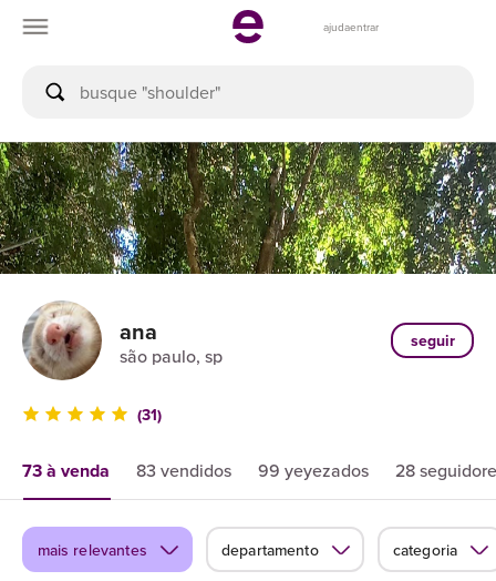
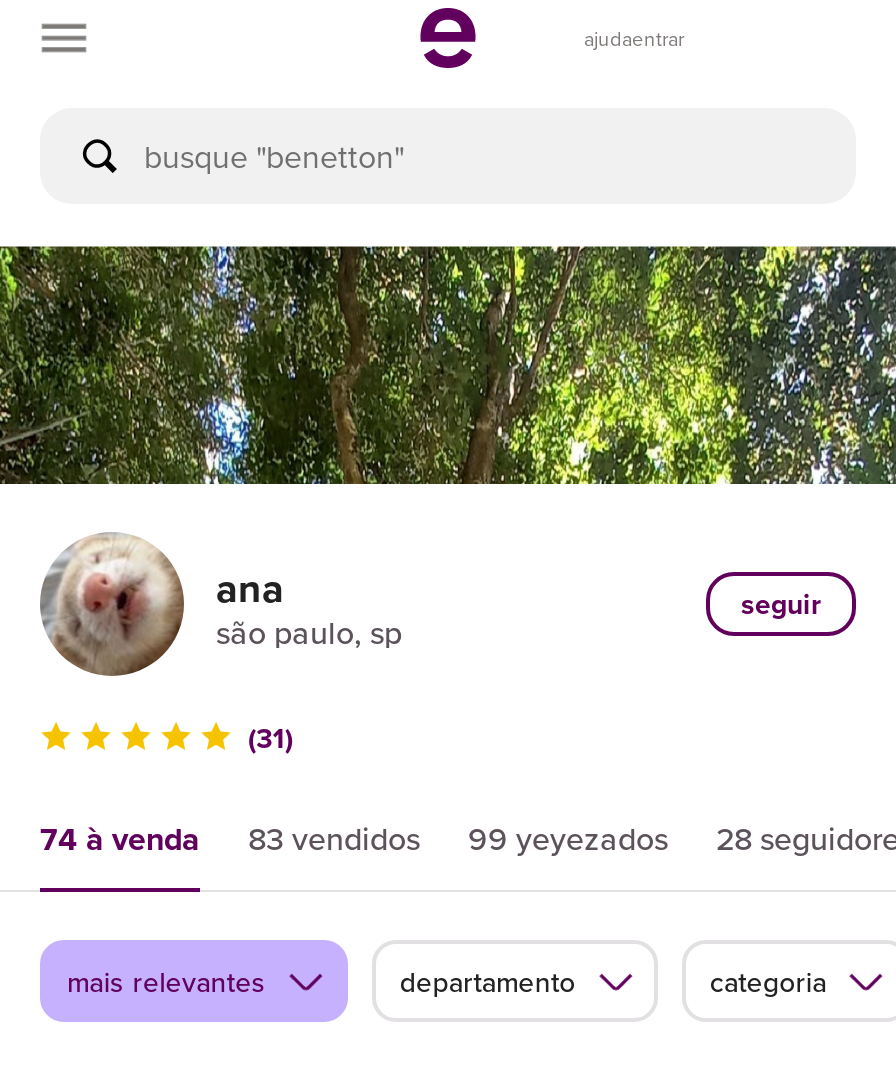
[22,458,110,484] 73 à venda -> [40,817,200,863] 74 à venda

